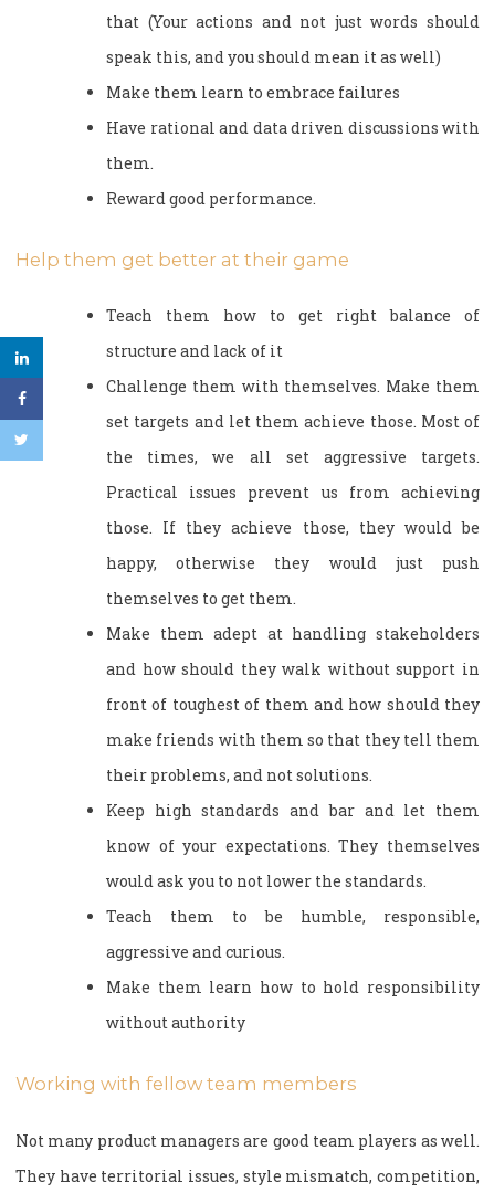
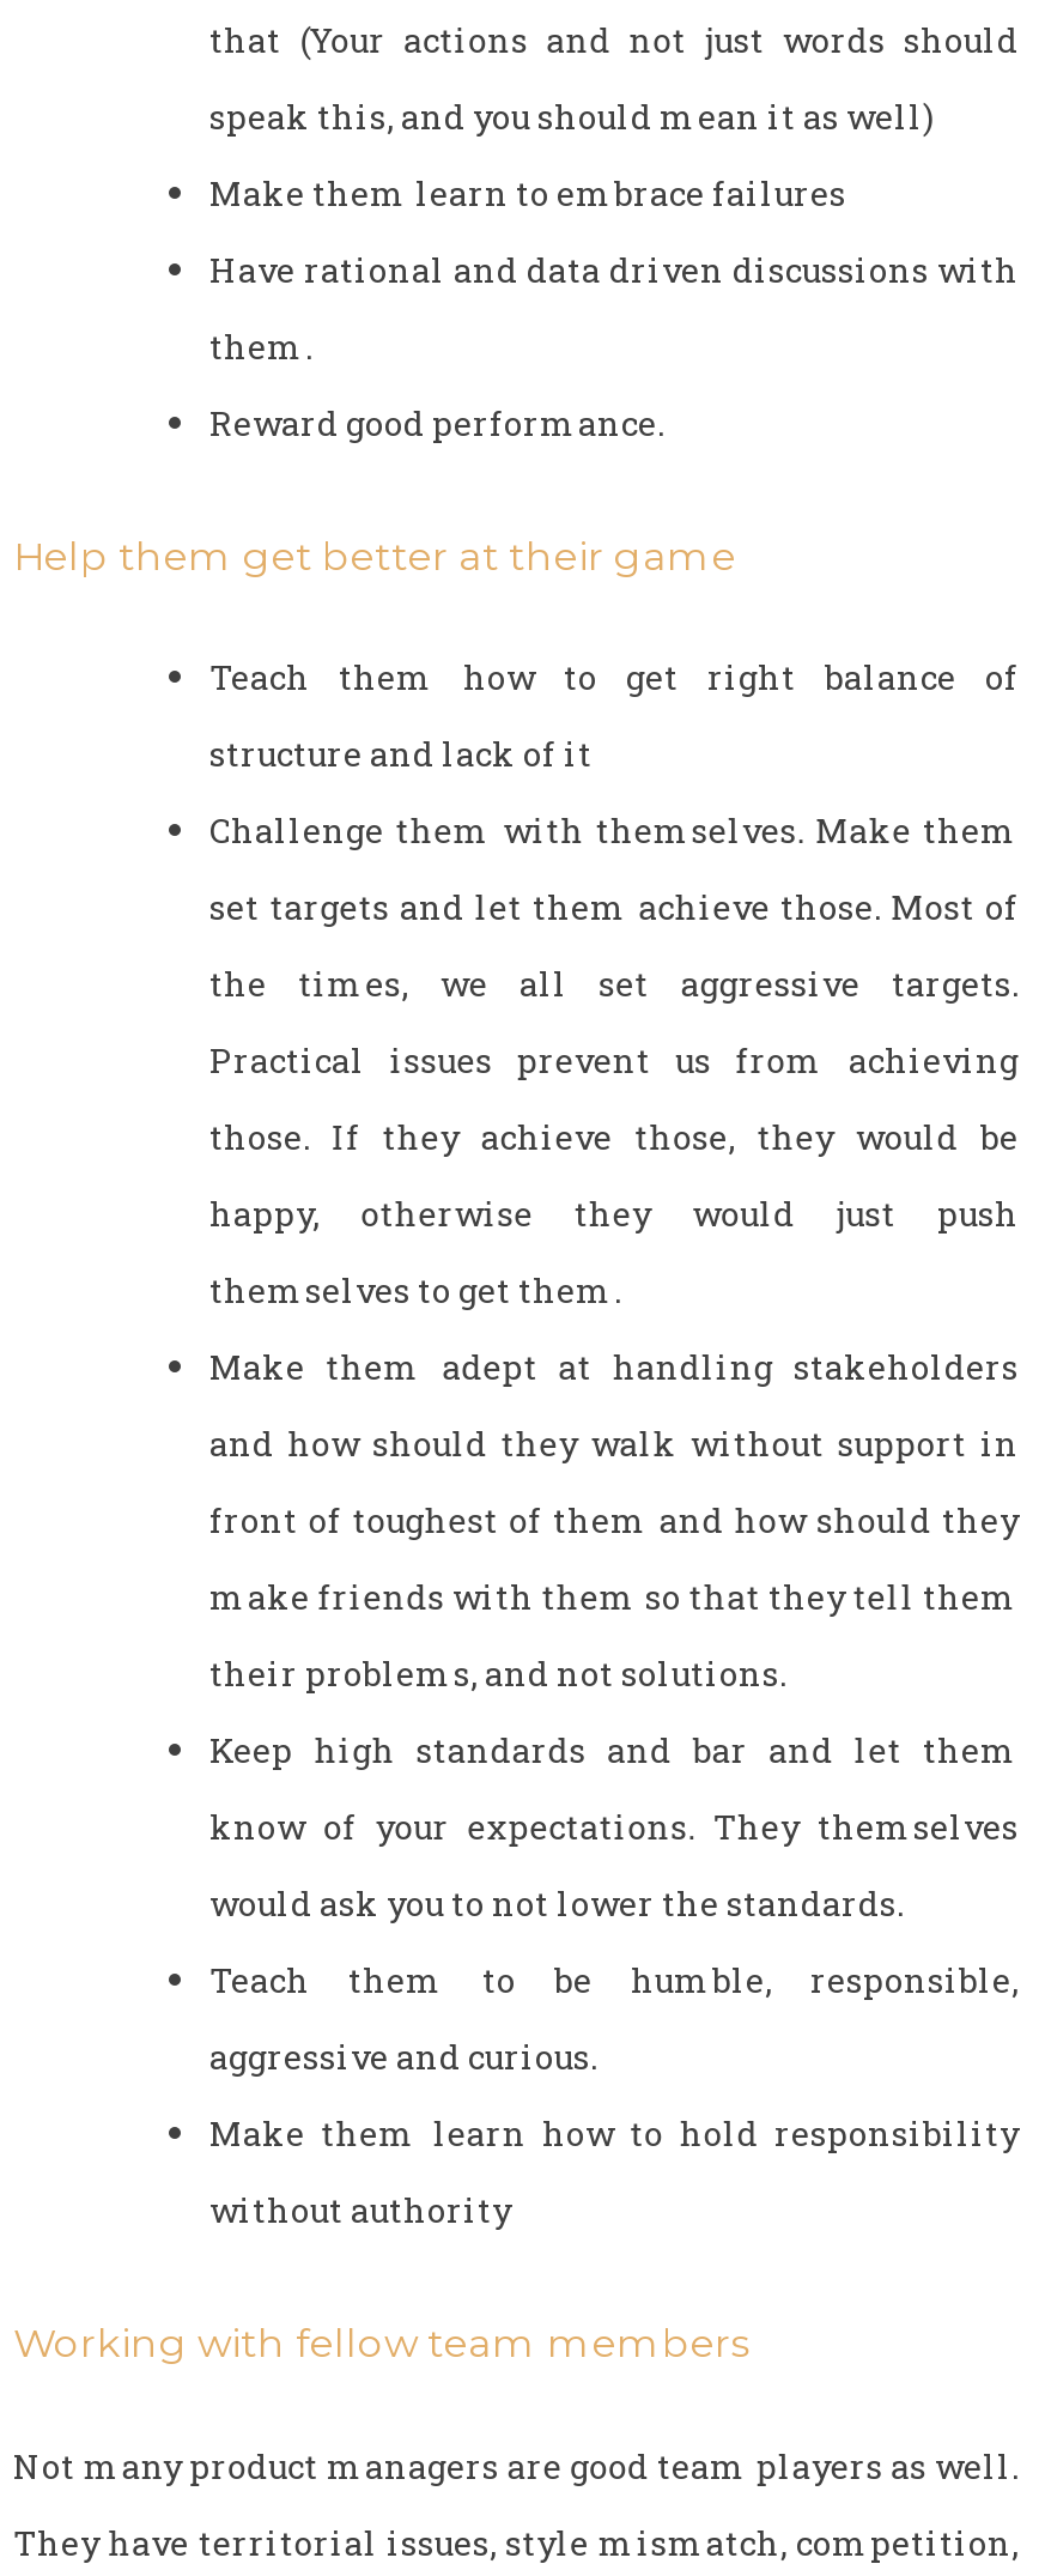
[3,335,45,462] [image] -> none

